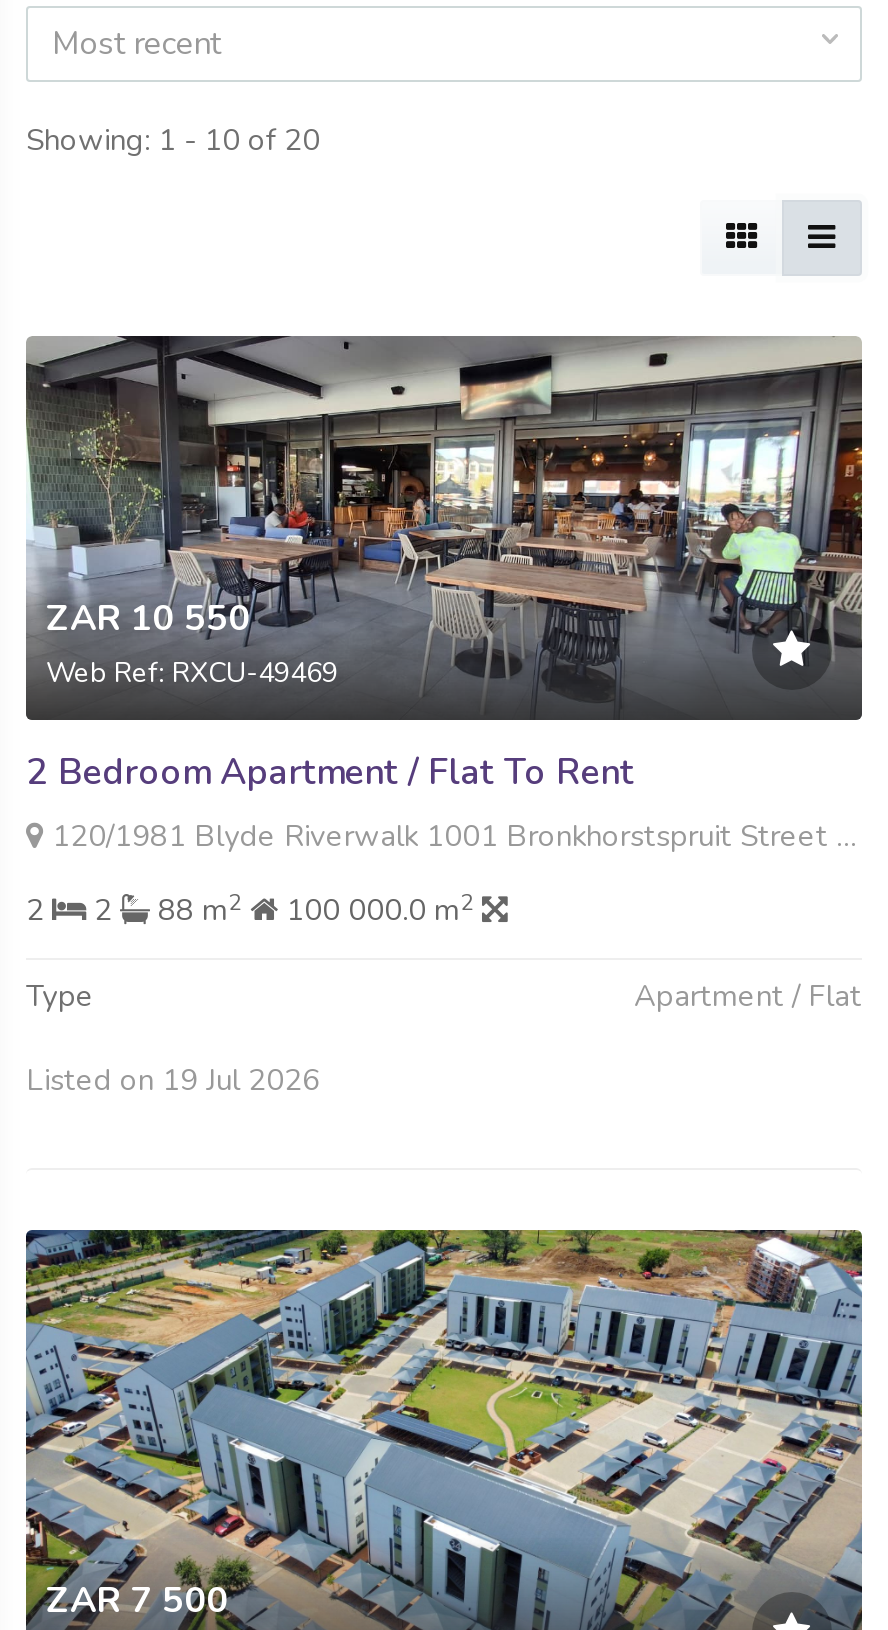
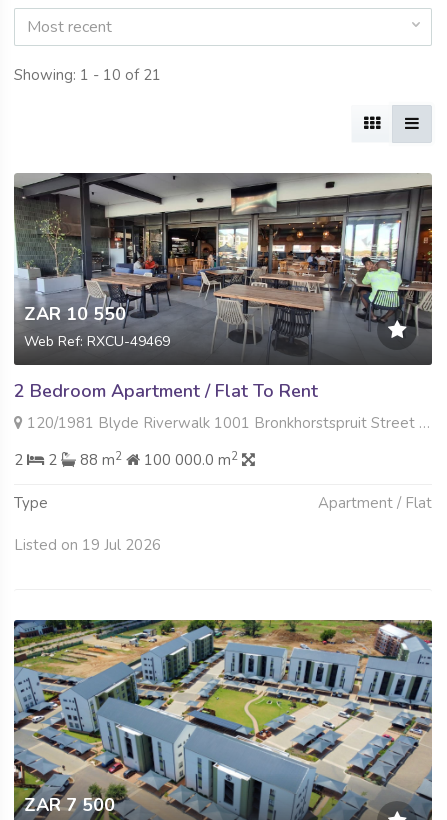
[26,120,320,160] Showing: 1 - 10 of 20 -> [14,65,161,85] Showing: 1 - 10 of 21

